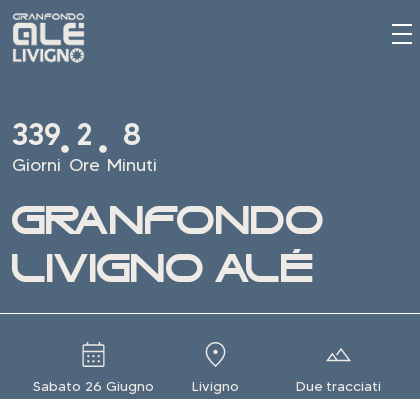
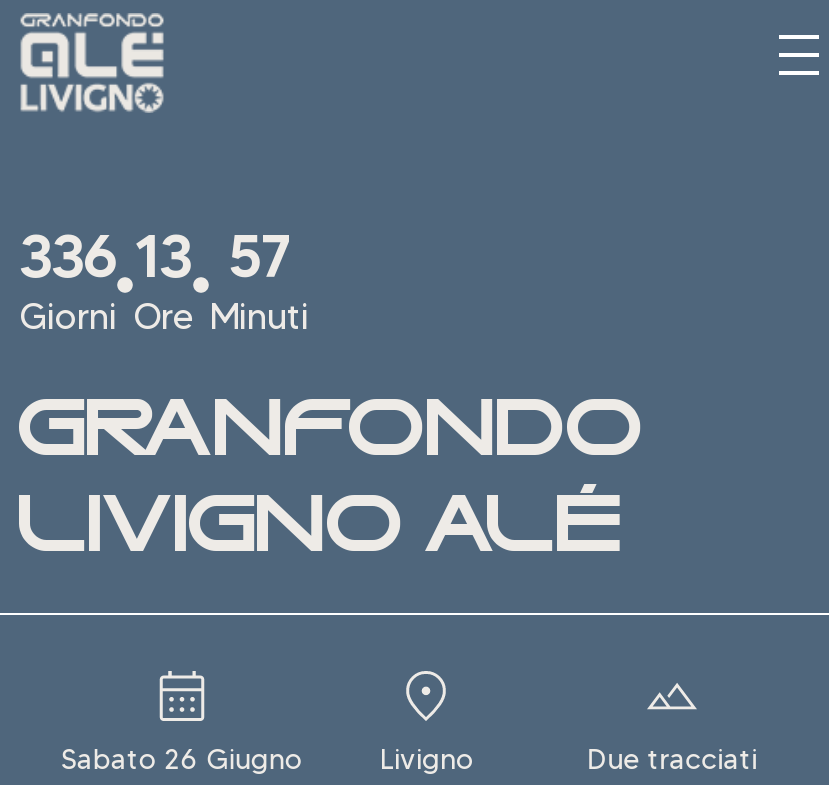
[12,116,61,153] 339 -> [19,219,117,293] 336
[75,116,92,153] 2 -> [135,219,191,293] 13
[123,116,141,153] 8 -> [228,219,290,293] 57

